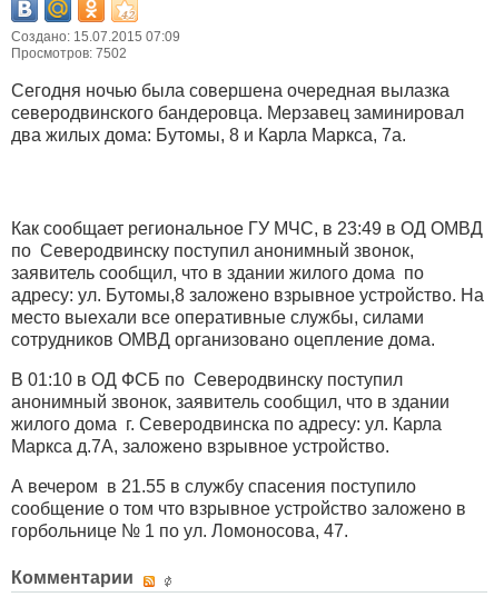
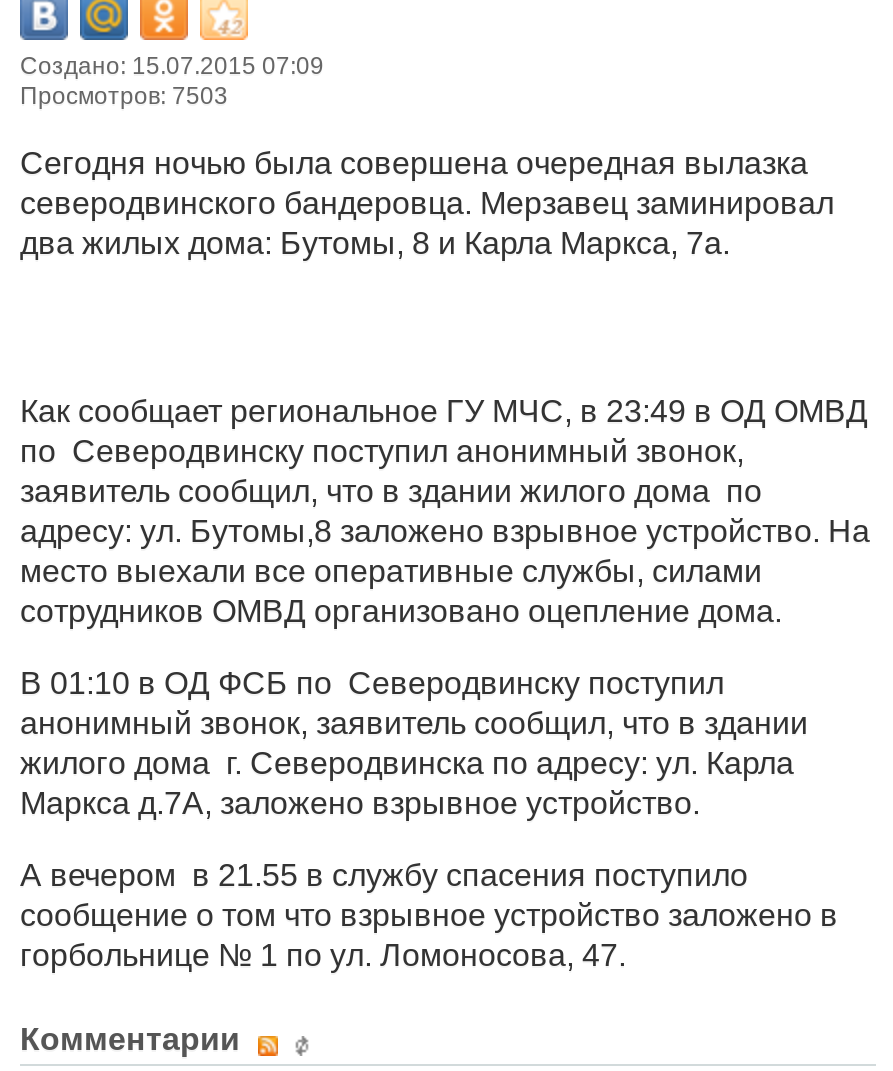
[11,46,127,62] Просмотров: 7502 -> [20,83,228,111] Просмотров: 7503

